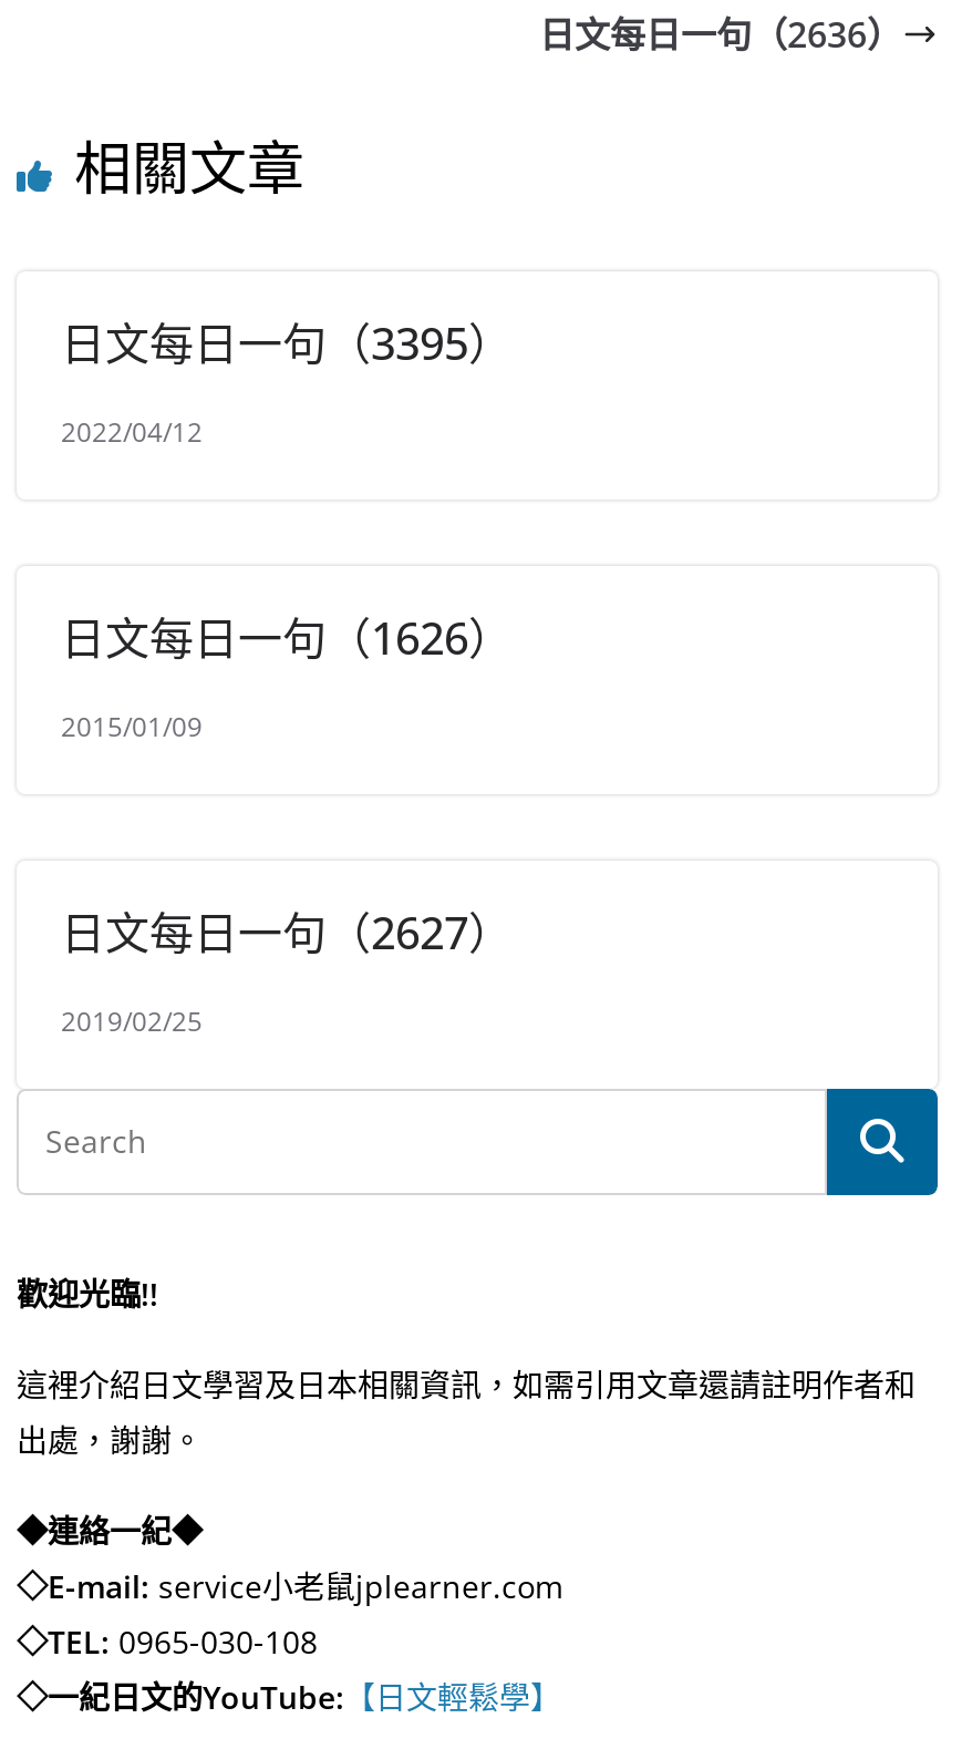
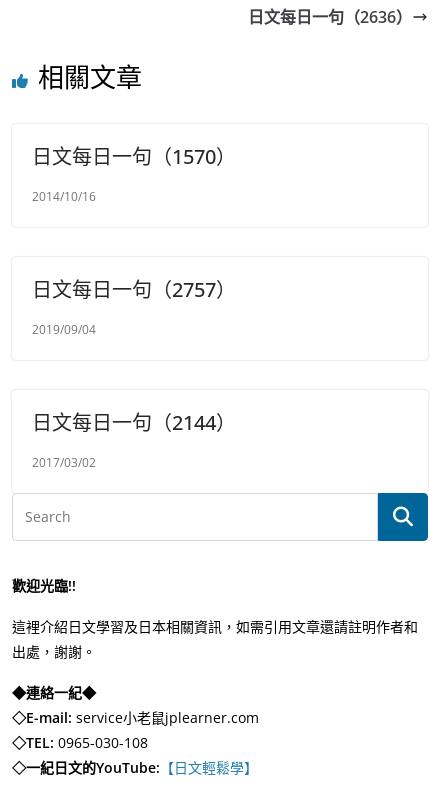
[61,313,513,373] 日文每日一句（3395） -> [32,143,236,170] 日文每日一句（1570）
[61,413,203,451] 2022/04/12 -> [32,188,96,205] 2014/10/16
[61,608,513,668] 日文每日一句（1626） -> [32,276,236,303] 日文每日一句（2757）
[61,708,203,745] 2015/01/09 -> [32,321,96,338] 2019/09/04
[61,903,513,963] 日文每日一句（2627） -> [32,409,236,436] 日文每日一句（2144）
[61,1002,203,1040] 2019/02/25 -> [32,454,96,471] 2017/03/02

